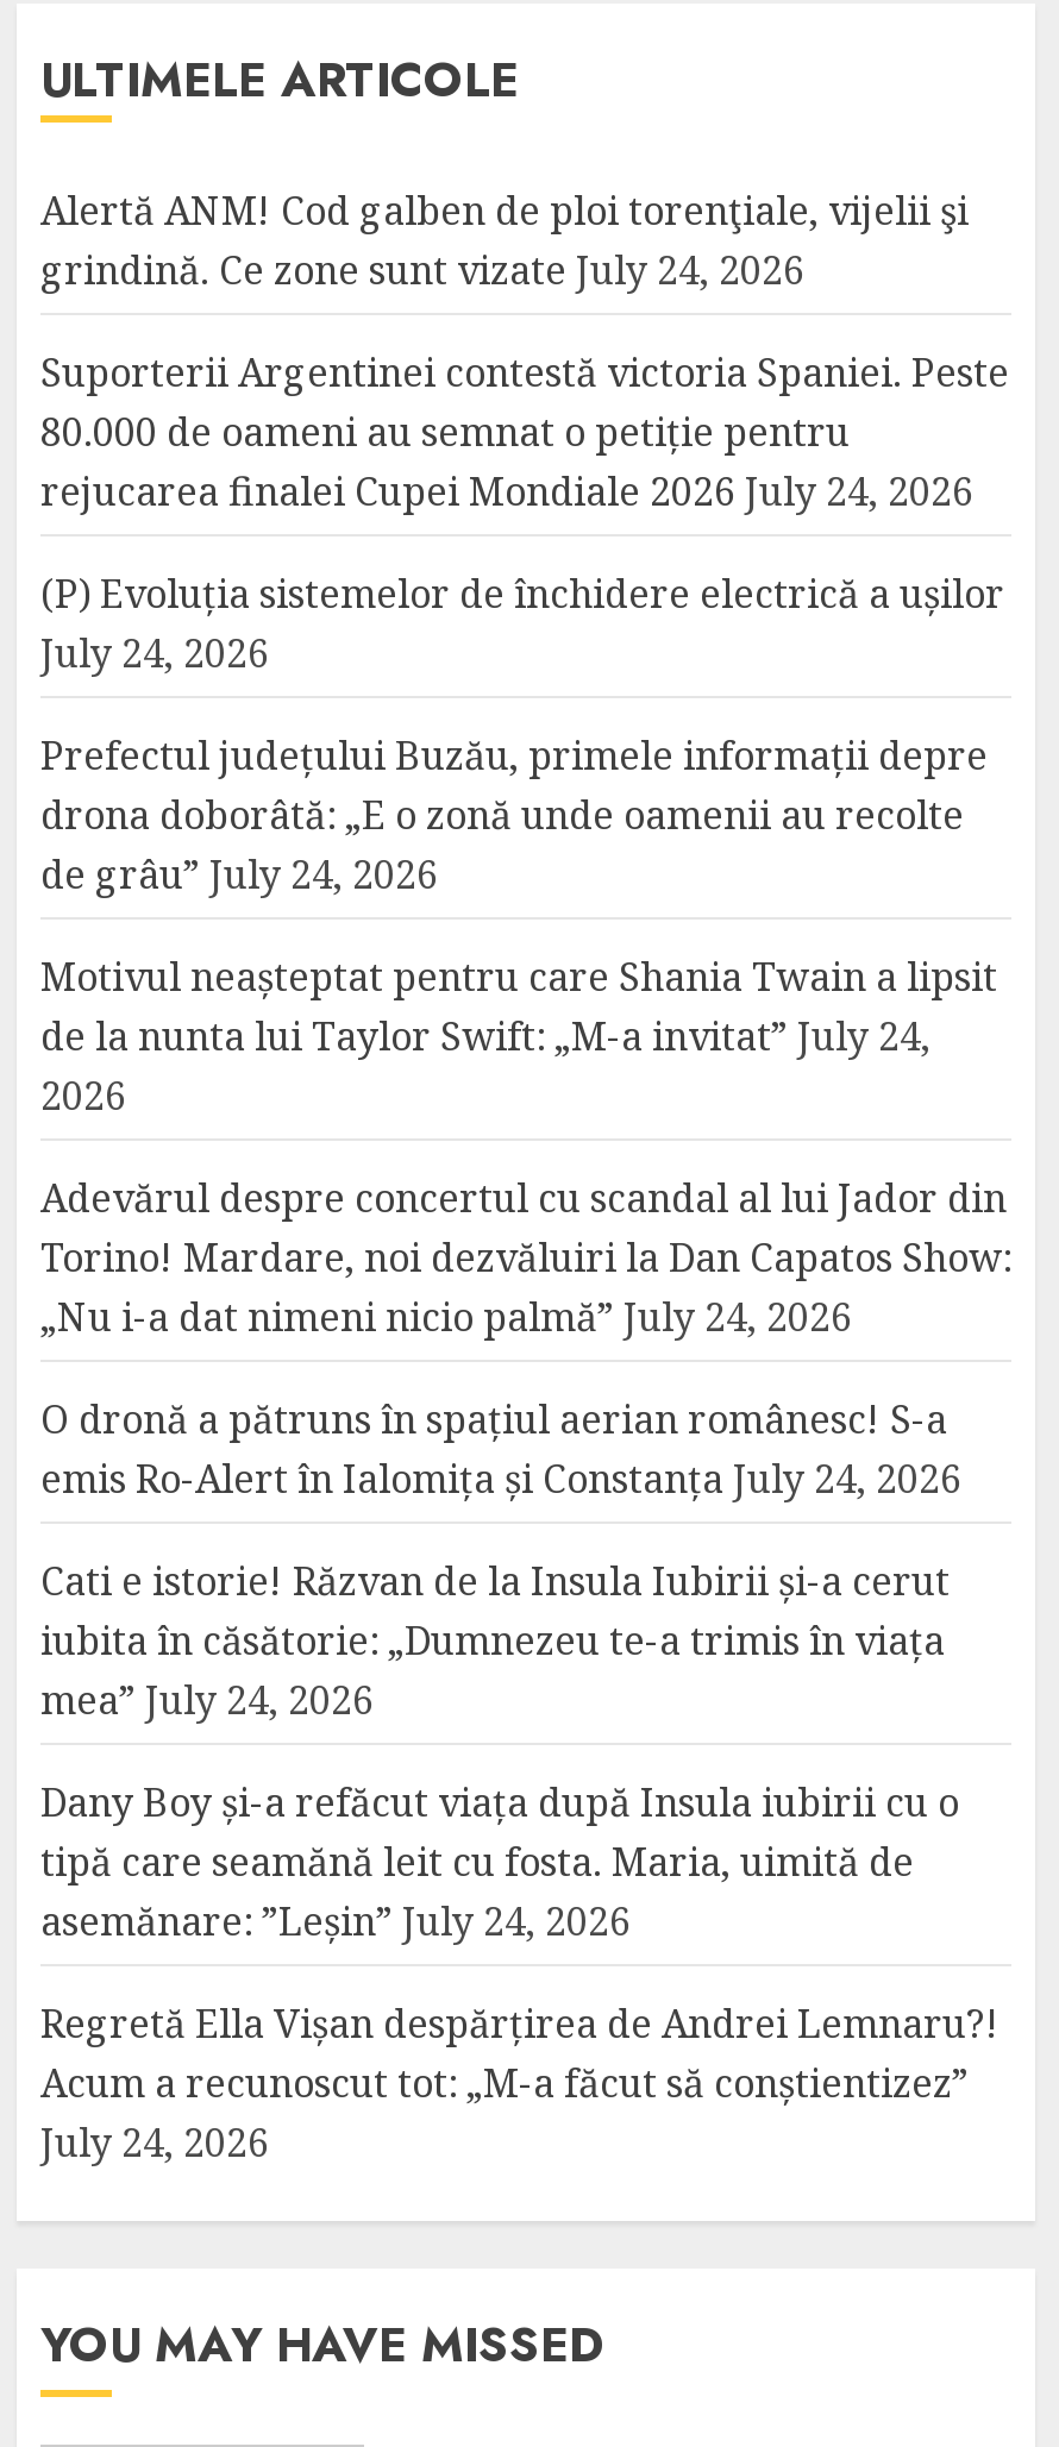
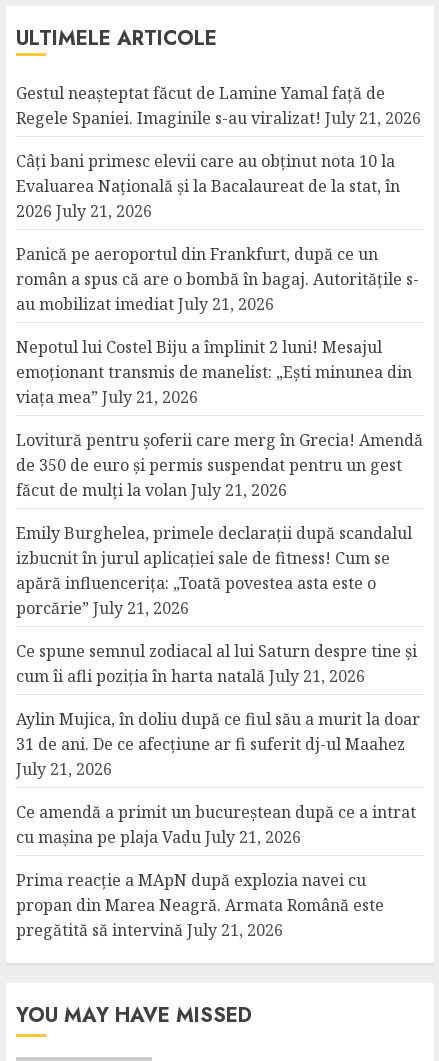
[40,184,969,296] Alertă ANM! Cod galben de ploi torenţiale, vijelii şi | grindină. Ce zone sunt vizate July 24, 2026 -> [16,82,421,129] Gestul neașteptat făcut de Lamine Yamal față de | Regele Spaniei. Imaginile s-au viralizat! July 21, 2026
[40,346,1009,517] Suporterii Argentinei contestă victoria Spaniei. Peste | 80.000 de oameni au semnat o petiție pentru | rejucarea finalei Cupei Mondiale 2026 July 24, 2026 -> [16,150,400,222] Câți bani primesc elevii care au obținut nota 10 la | Evaluarea Națională și la Bacalaureat de la stat, în | 2026 July 21, 2026
[40,567,1004,679] (P) Evoluția sistemelor de închidere electrică a ușilor | July 24, 2026 -> [16,243,419,315] Panică pe aeroportul din Frankfurt, după ce un | român a spus că are o bombă în bagaj. Autoritățile s- | au mobilizat imediat July 21, 2026
[40,729,988,901] Prefectul județului Buzău, primele informații depre | drona doborâtă: „E o zonă unde oamenii au recolte | de grâu” July 24, 2026 -> [16,336,412,408] Nepotul lui Costel Biju a împlinit 2 luni! Mesajul | emoționant transmis de manelist: „Ești minunea din | viața mea” July 21, 2026
[40,950,997,1122] Motivul neașteptat pentru care Shania Twain a lipsit | de la nunta lui Taylor Swift: „M-a invitat” July 24, | 2026 -> [16,429,423,501] Lovitură pentru șoferii care merg în Grecia! Amendă | de 350 de euro și permis suspendat pentru un gest | făcut de mulți la volan July 21, 2026
[40,1172,1011,1343] Adevărul despre concertul cu scandal al lui Jador din | Torino! Mardare, noi dezvăluiri la Dan Capatos Show: | „Nu i-a dat nimeni nicio palmă” July 24, 2026 -> [16,522,412,619] Emily Burghelea, primele declarații după scandalul | izbucnit în jurul aplicației sale de fitness! Cum se | apără influencerița: „Toată povestea asta este o | porcărie” July 21, 2026
[40,1393,961,1505] O dronă a pătruns în spațiul aerian românesc! S-a | emis Ro-Alert în Ialomița și Constanța July 24, 2026 -> [16,640,417,687] Ce spune semnul zodiacal al lui Saturn despre tine și | cum îi afli poziția în harta natală July 21, 2026
[40,1555,950,1726] Cati e istorie! Răzvan de la Insula Iubirii și-a cerut | iubita în căsătorie: „Dumnezeu te-a trimis în viața | mea” July 24, 2026 -> [16,708,420,780] Aylin Mujica, în doliu după ce fiul său a murit la doar | 31 de ani. De ce afecțiune ar fi suferit dj-ul Maahez | July 21, 2026
[40,1776,959,1947] Dany Boy și-a refăcut viața după Insula iubirii cu o | tipă care seamănă leit cu fosta. Maria, uimită de | asemănare: ”Leșin” July 24, 2026 -> [16,801,416,848] Ce amendă a primit un bucureștean după ce a intrat | cu mașina pe plaja Vadu July 21, 2026
[40,1997,1000,2169] Regretă Ella Vișan despărțirea de Andrei Lemnaru?! | Acum a recunoscut tot: „M-a făcut să conștientizez” | July 24, 2026 -> [16,869,384,941] Prima reacție a MApN după explozia navei cu | propan din Marea Neagră. Armata Română este | pregătită să intervină July 21, 2026

